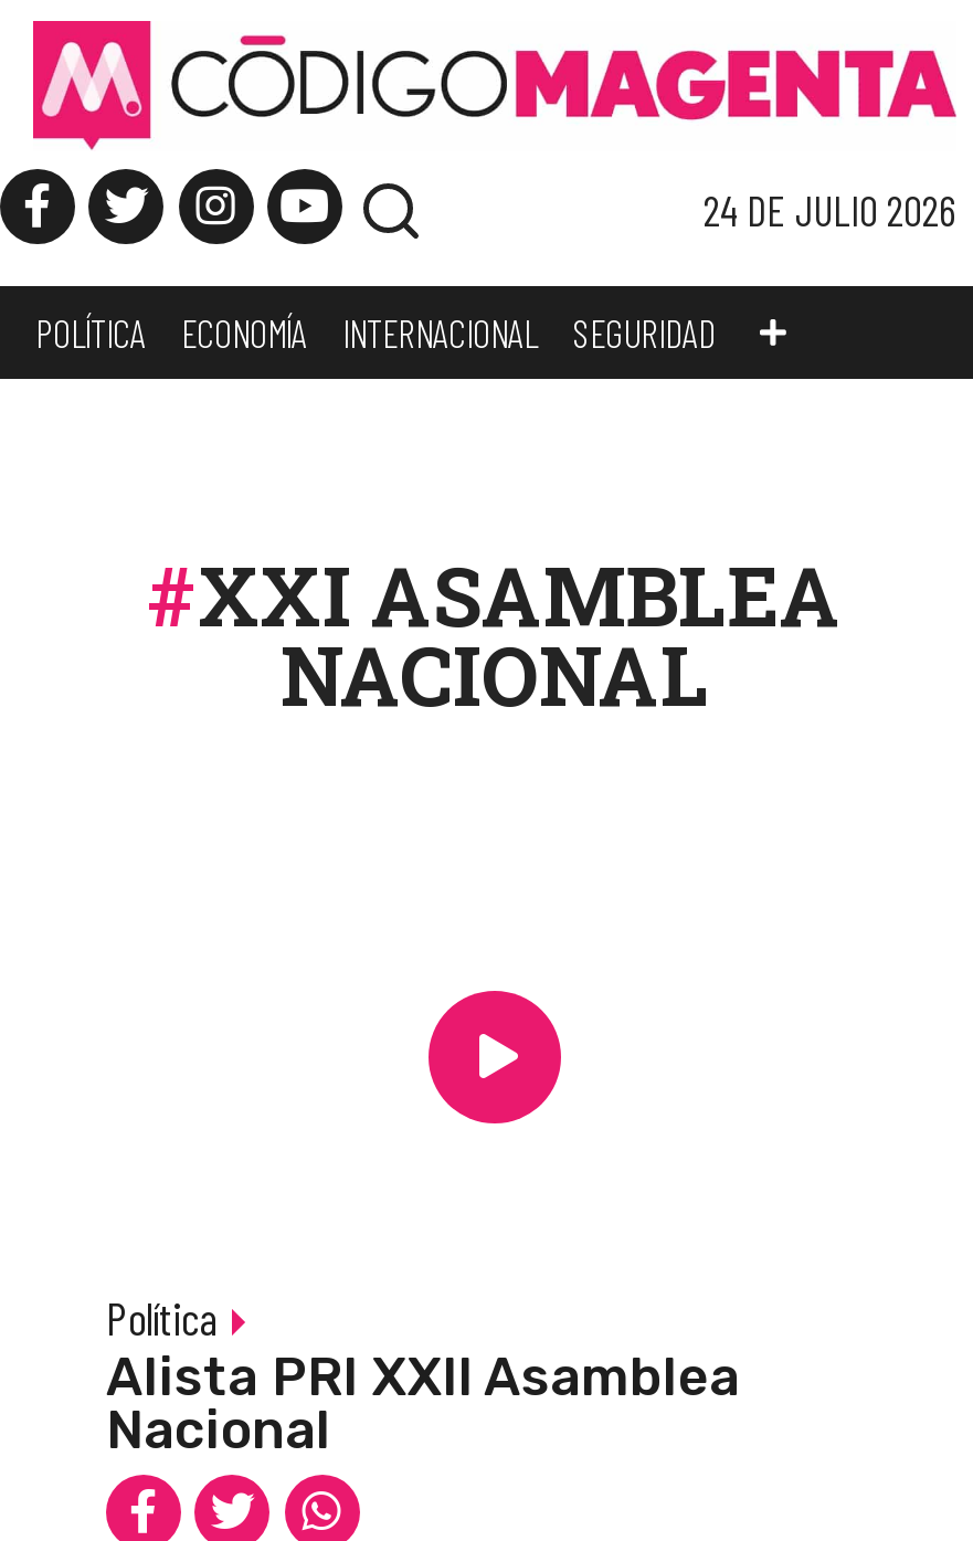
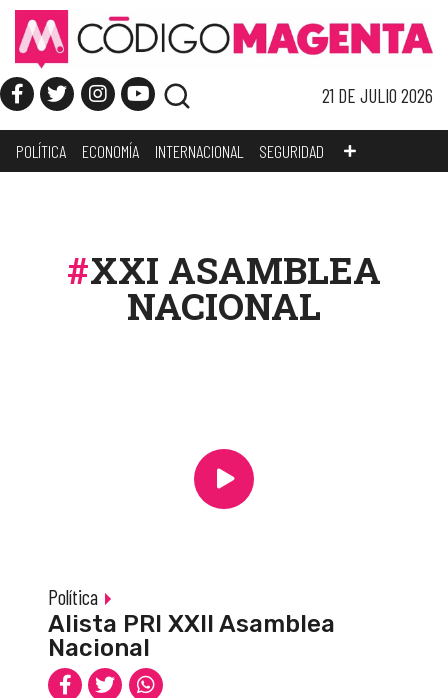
[702,184,956,235] 24 DE JULIO 2026 -> [322,84,433,107] 21 DE JULIO 2026

